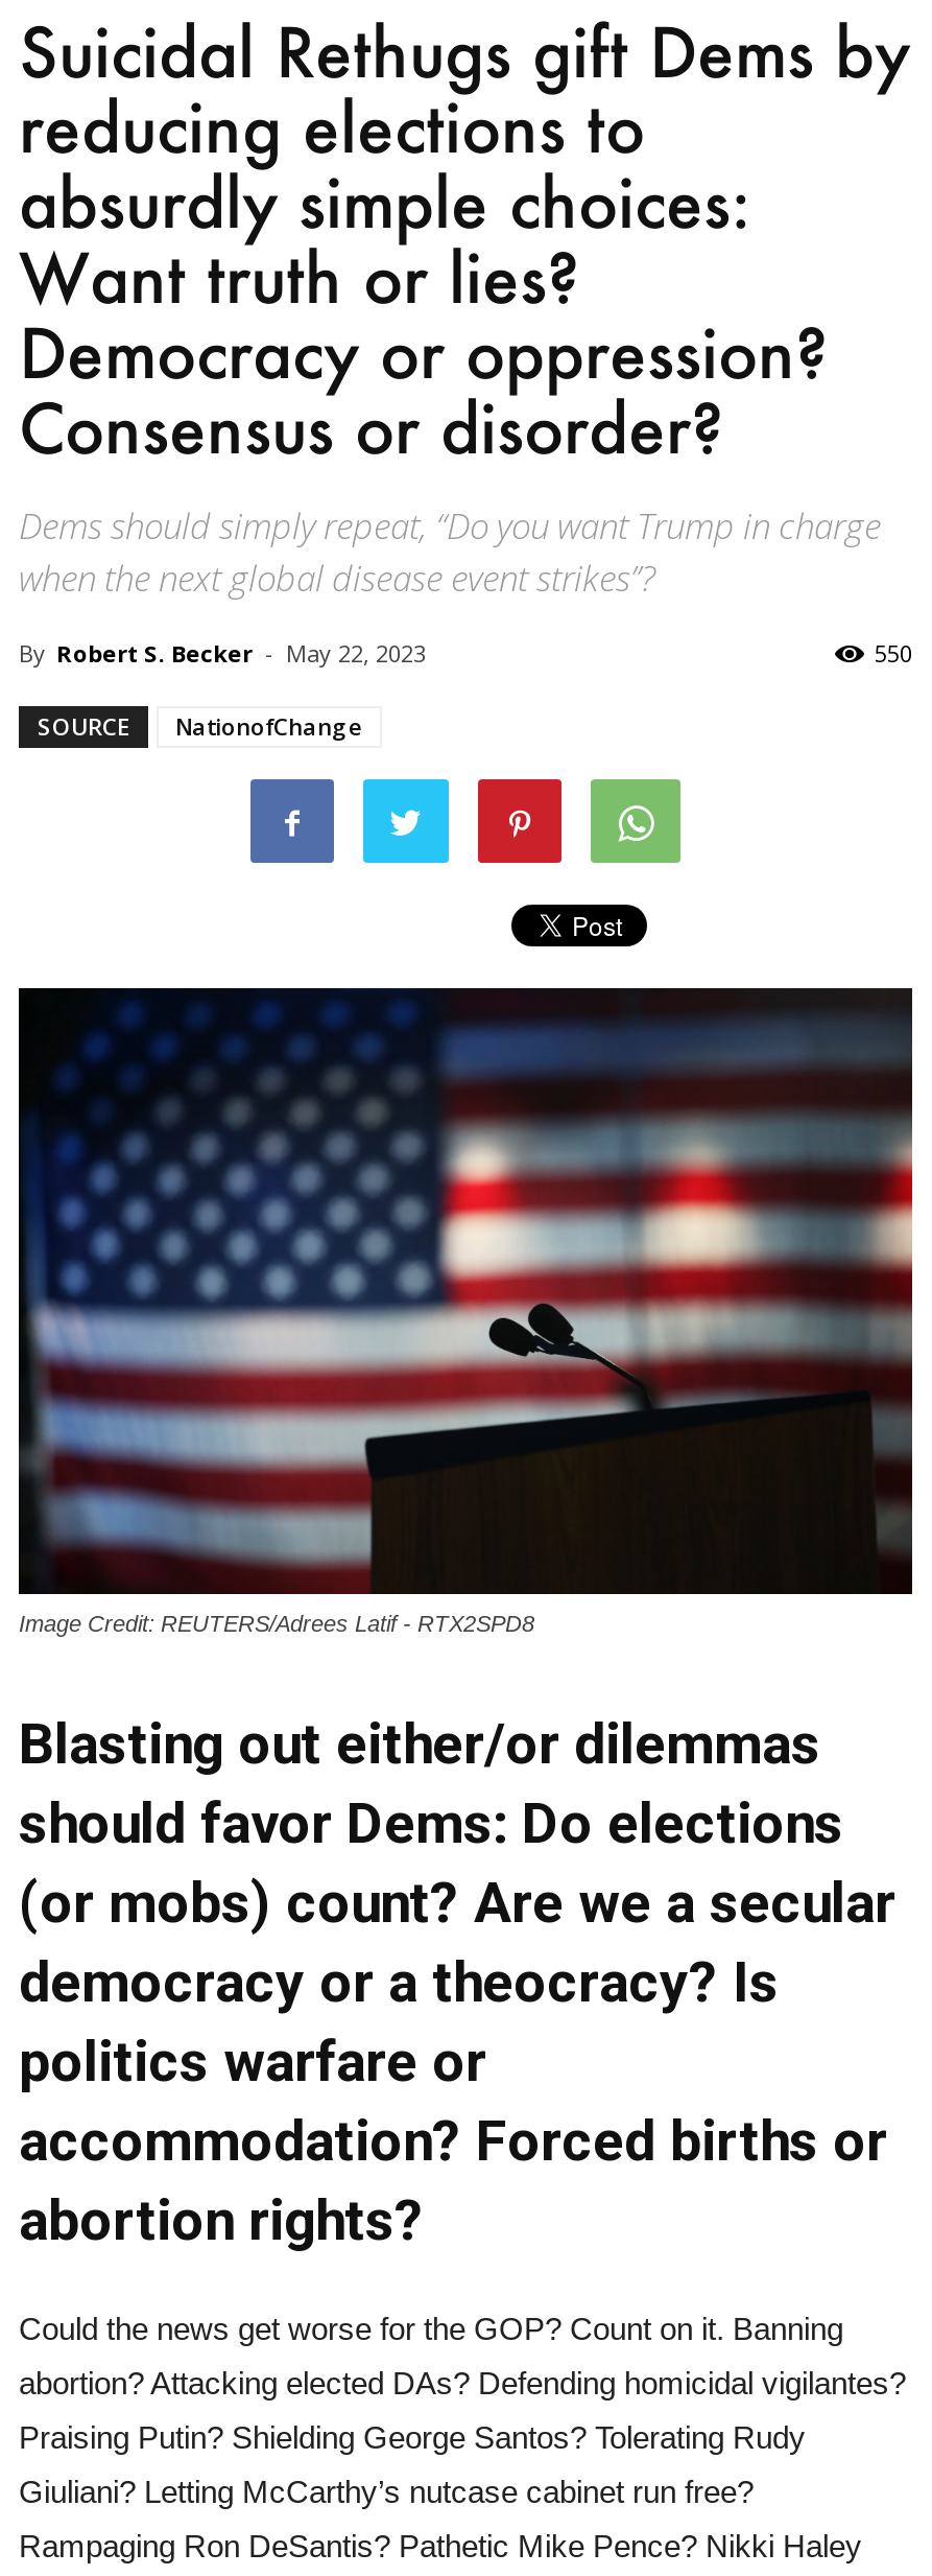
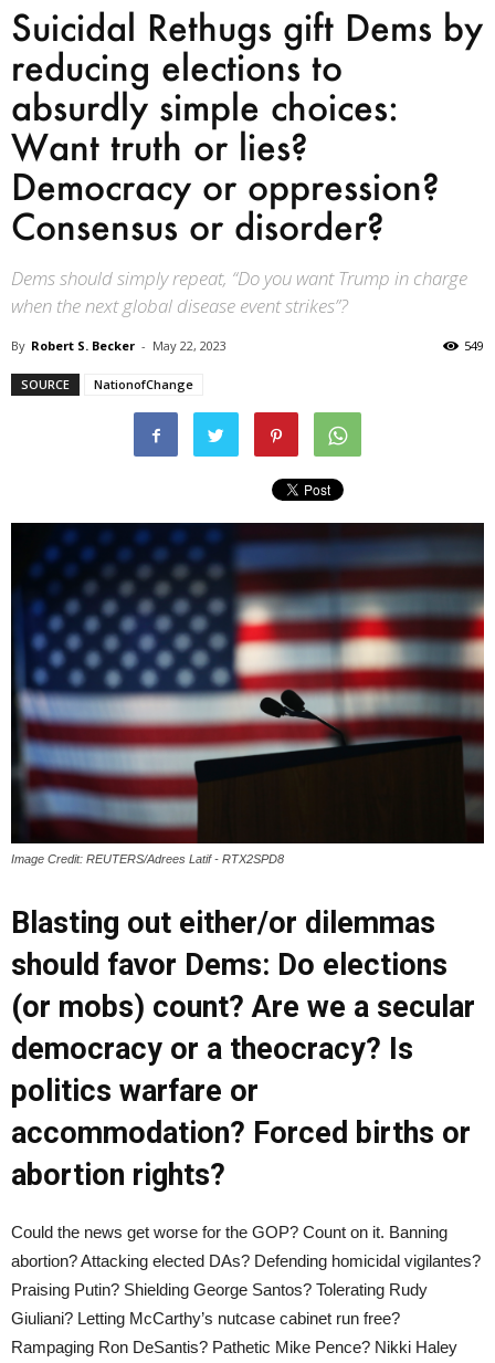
[875,638,912,669] 550 -> [464,337,484,354] 549

